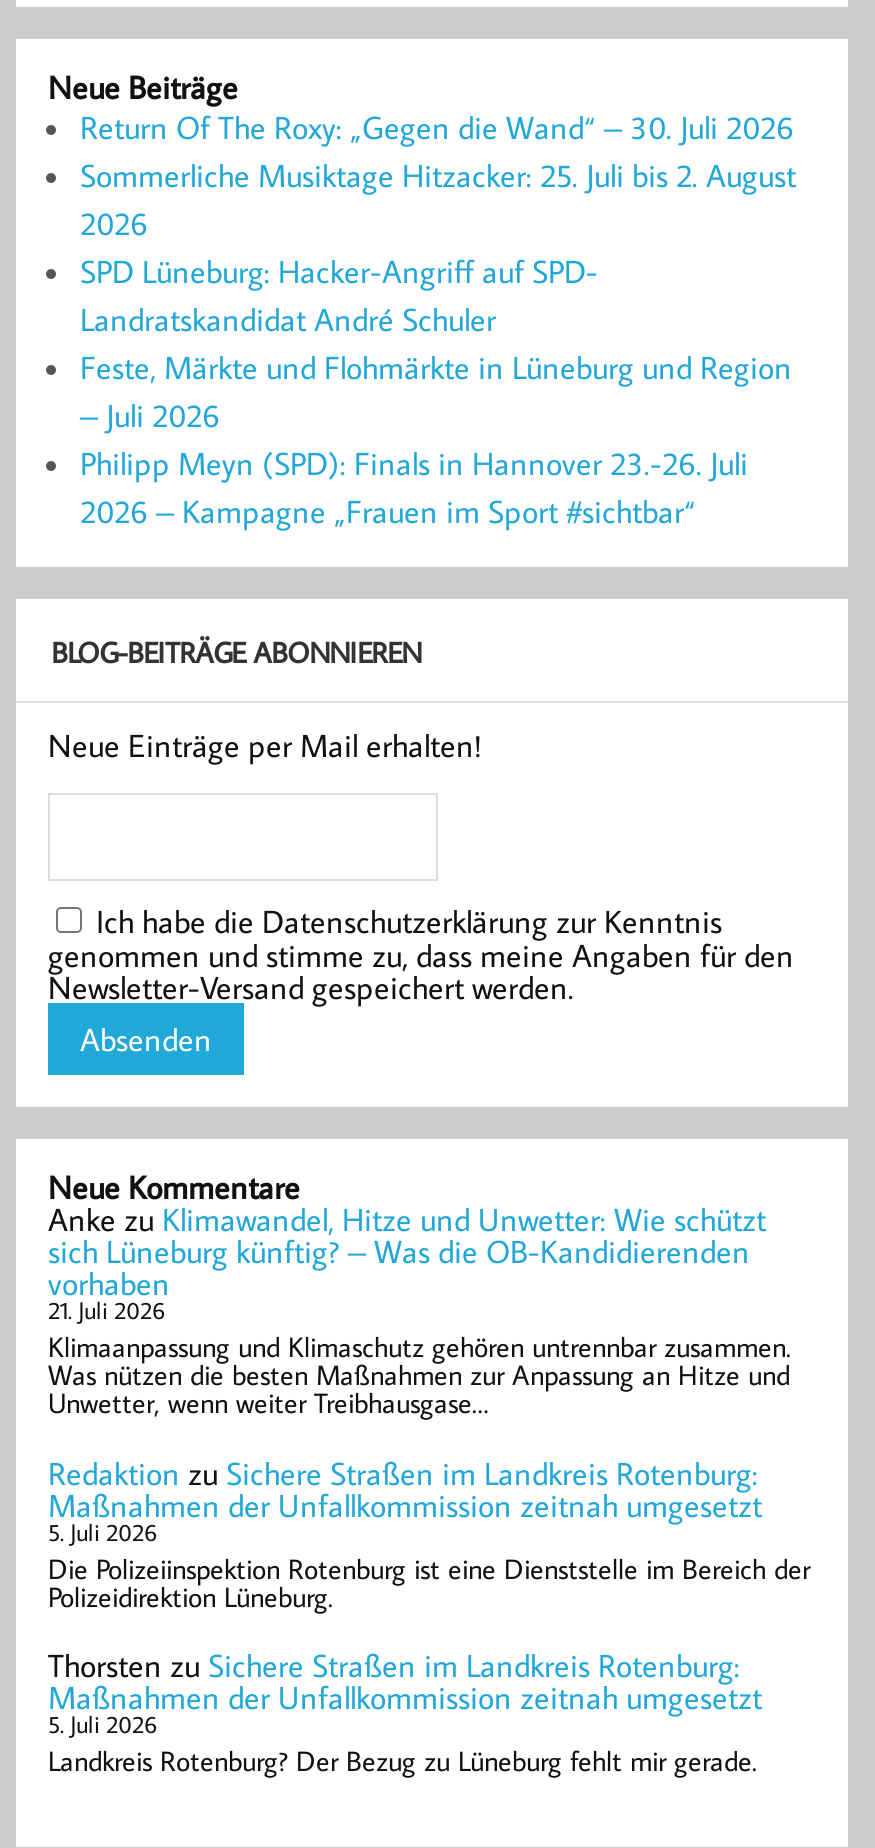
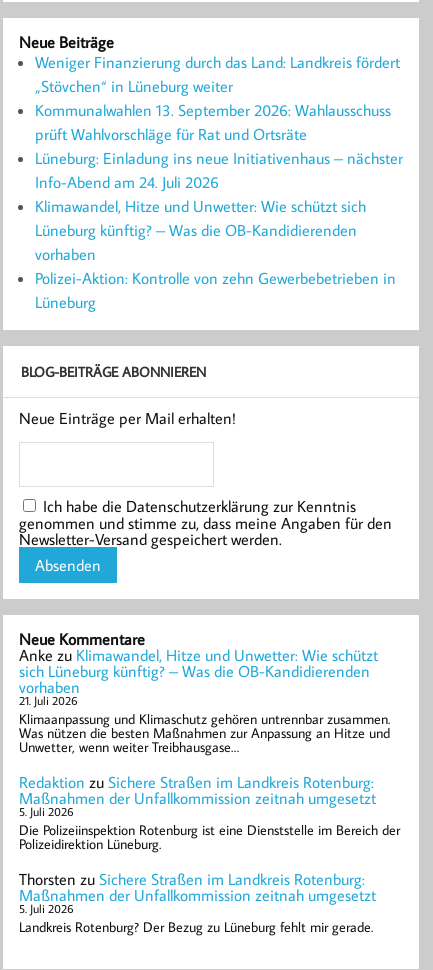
[80,107,796,531] Return Of The Roxy: „Gegen die Wand“ – 30. Juli 2026 | Sommerliche Musiktage Hitzacker: 25. Juli bis 2. August | 2026 | SPD Lüneburg: Hacker-Angriff auf SPD- | Landratskandidat André Schuler | Feste, Märkte und Flohmärkte in Lüneburg und Region | – Juli 2026 | Philipp Meyn (SPD): Finals in Hannover 23.-26. Juli | 2026 – Kampagne „Frauen im Sport #sichtbar“ -> [35,51,403,311] Weniger Finanzierung durch das Land: Landkreis fördert | „Stövchen“ in Lüneburg weiter | Kommunalwahlen 13. September 2026: Wahlausschuss | prüft Wahlvorschläge für Rat und Ortsräte | Lüneburg: Einladung ins neue Initiativenhaus – nächster | Info-Abend am 24. Juli 2026 | Klimawandel, Hitze und Unwetter: Wie schützt sich | Lüneburg künftig? – Was die OB-Kandidierenden | vorhaben | Polizei-Aktion: Kontrolle von zehn Gewerbebetrieben in | Lüneburg

